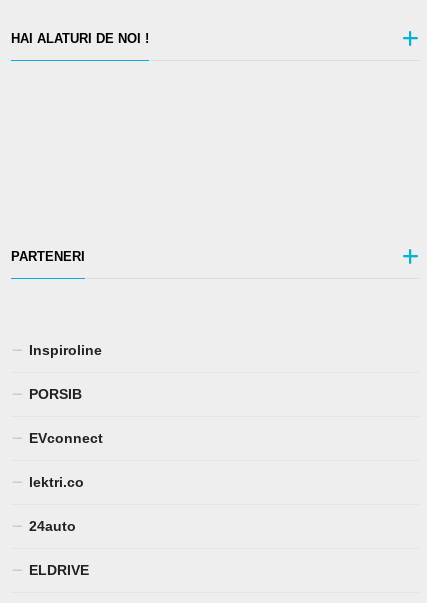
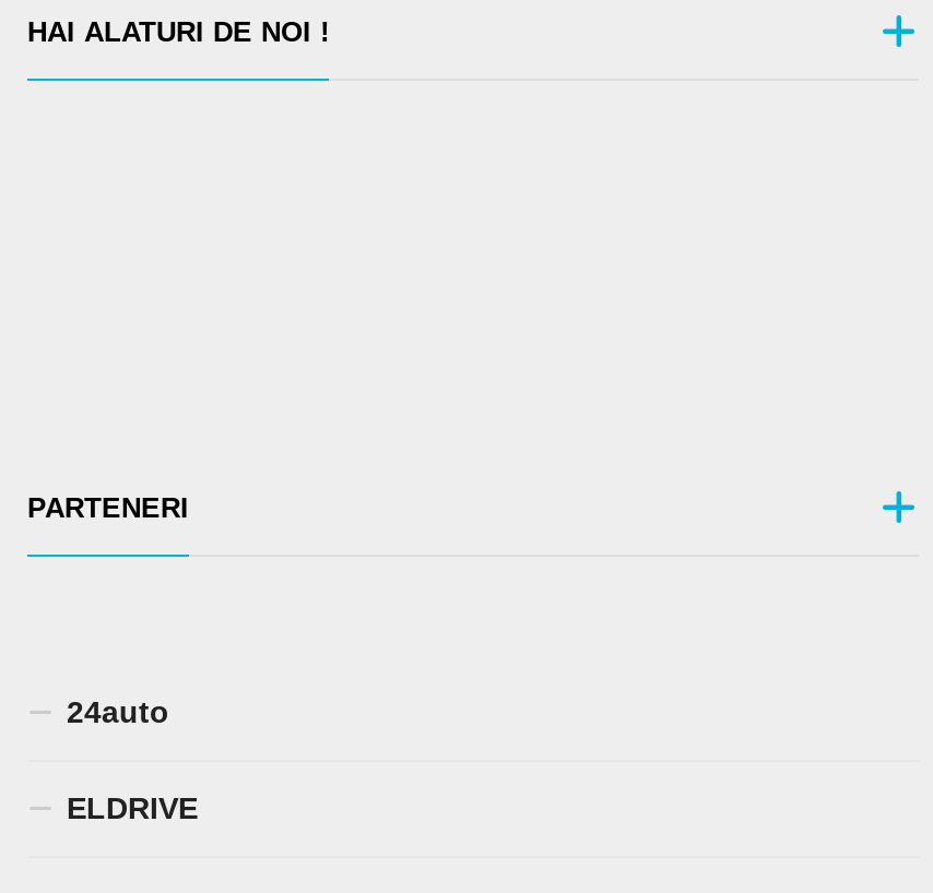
[29,342,103,490] Inspiroline | PORSIB | EVconnect | lektri.co -> none

